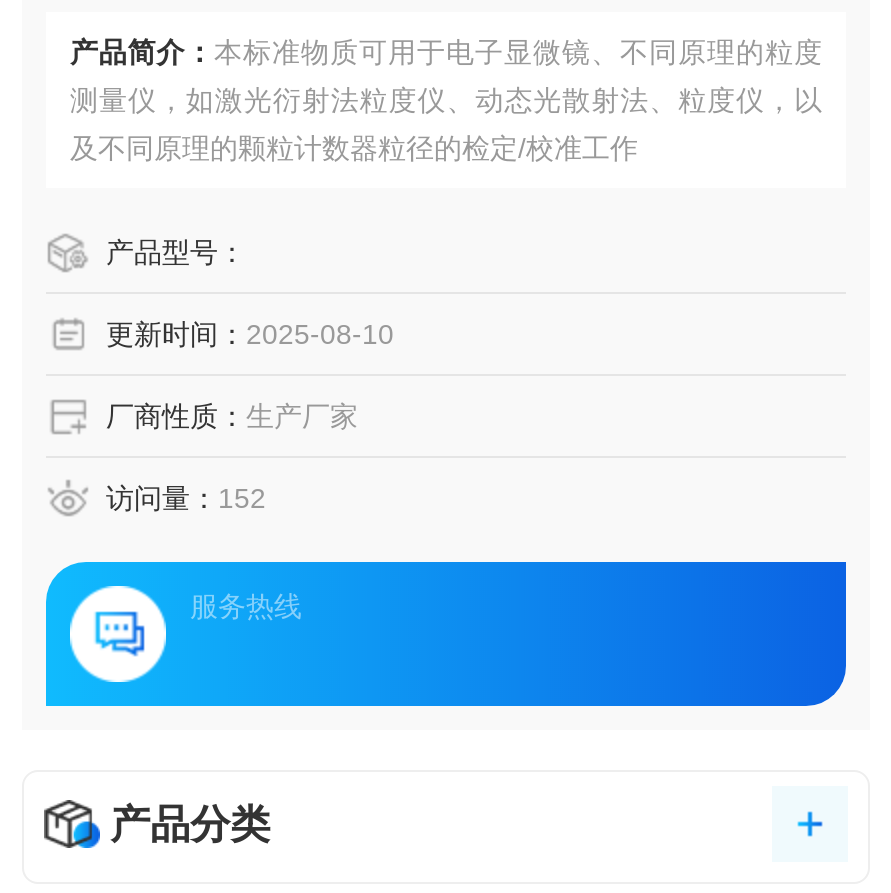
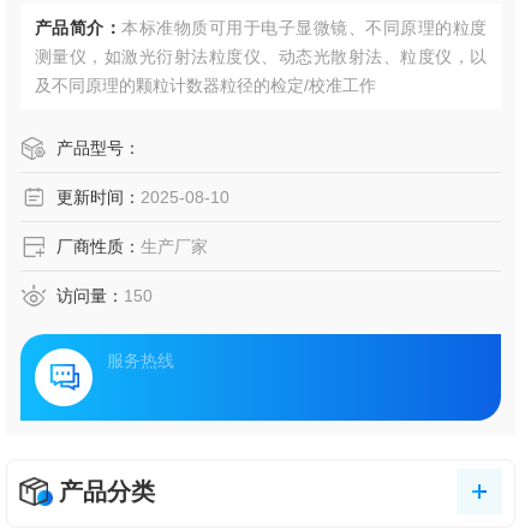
[106,482,266,514] 访问量：152 -> [56,286,153,305] 访问量：150

